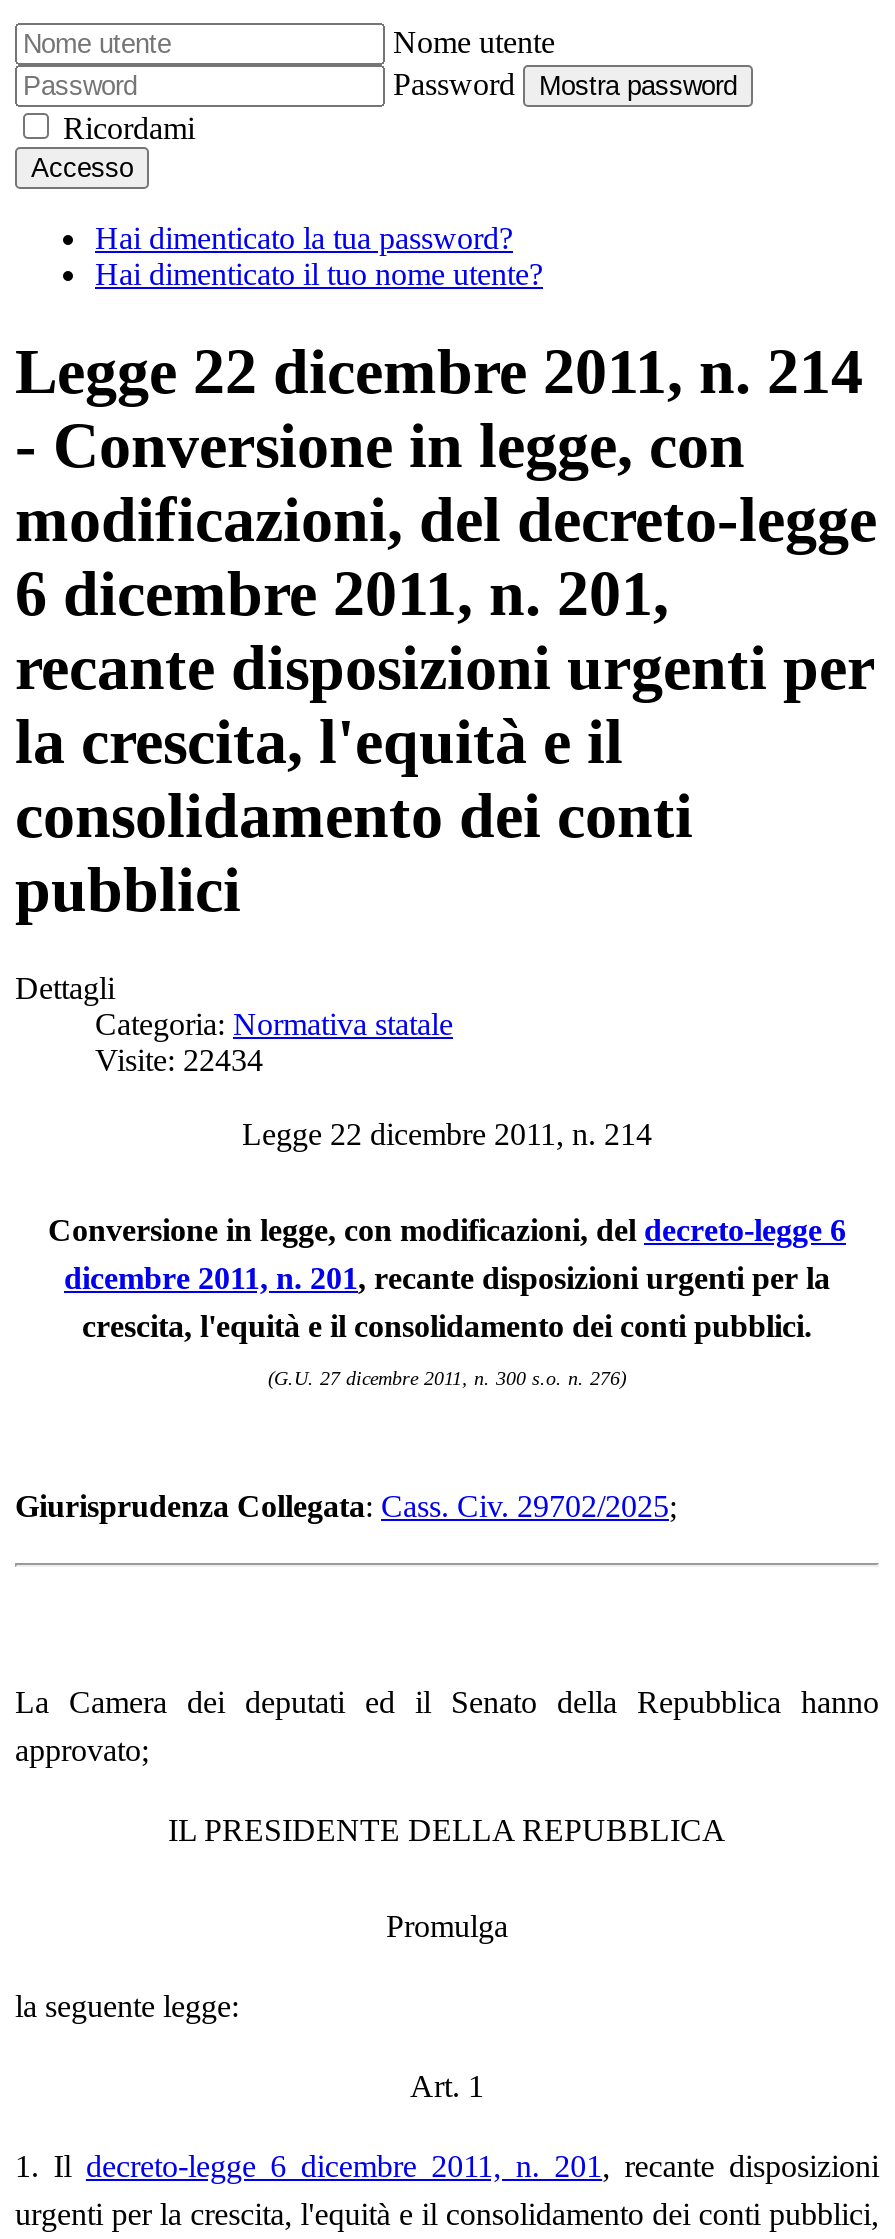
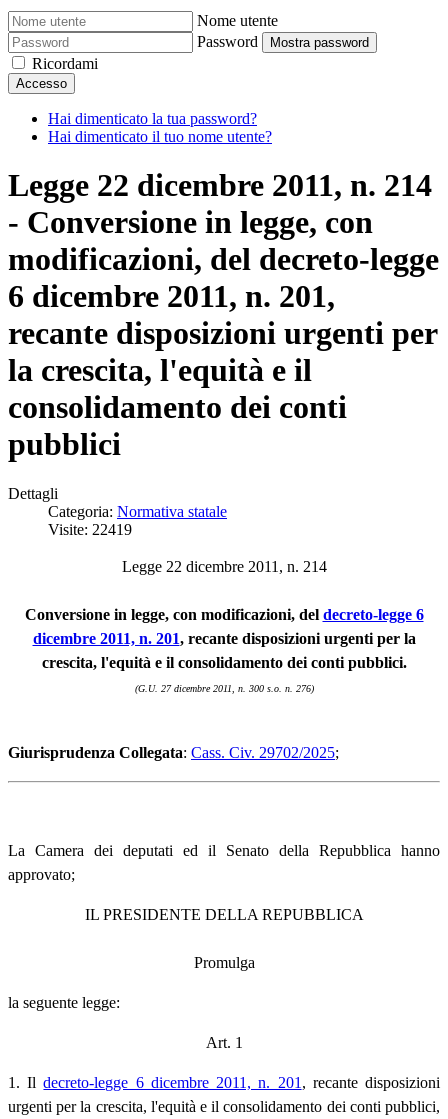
[95,1042,263,1076] Visite: 22434 -> [48,521,132,538] Visite: 22419

